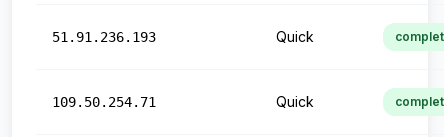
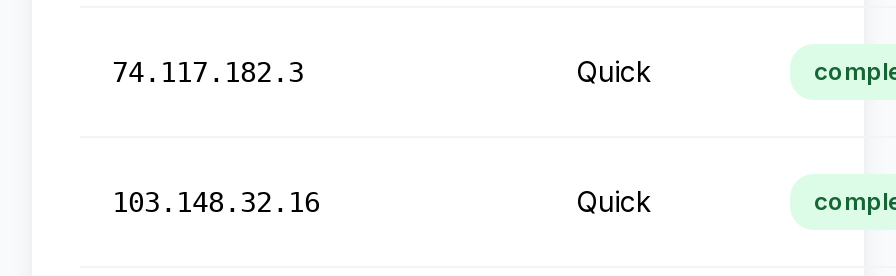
[52,29,156,45] 51.91.236.193 -> [112,56,304,88] 74.117.182.3
[52,94,156,110] 109.50.254.71 -> [112,186,320,218] 103.148.32.16

